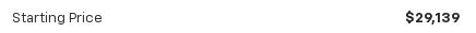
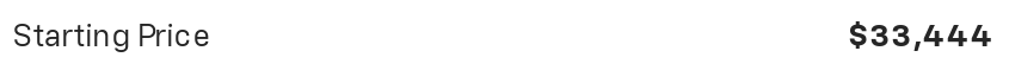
[405,11,460,25] $29,139 -> [849,22,994,53] $33,444

